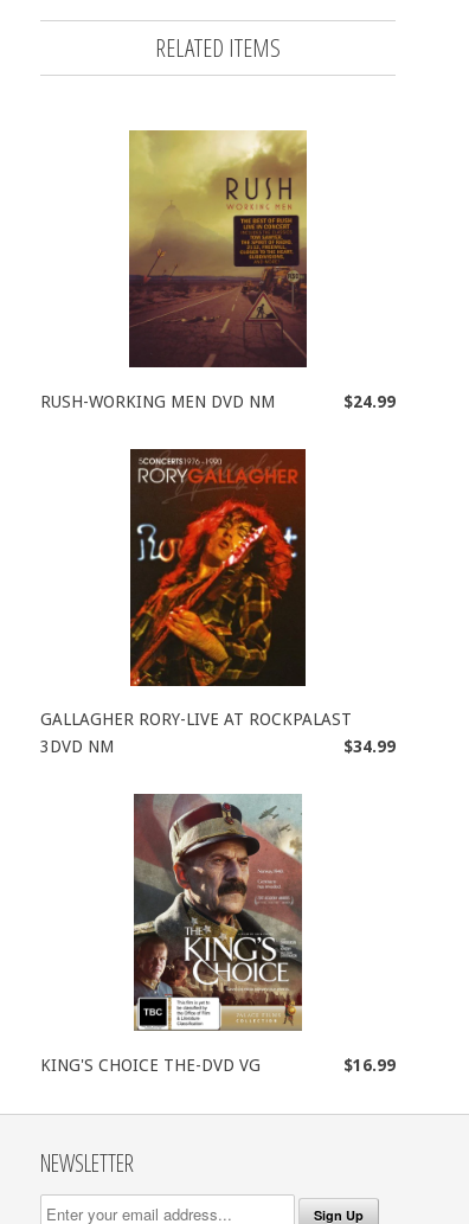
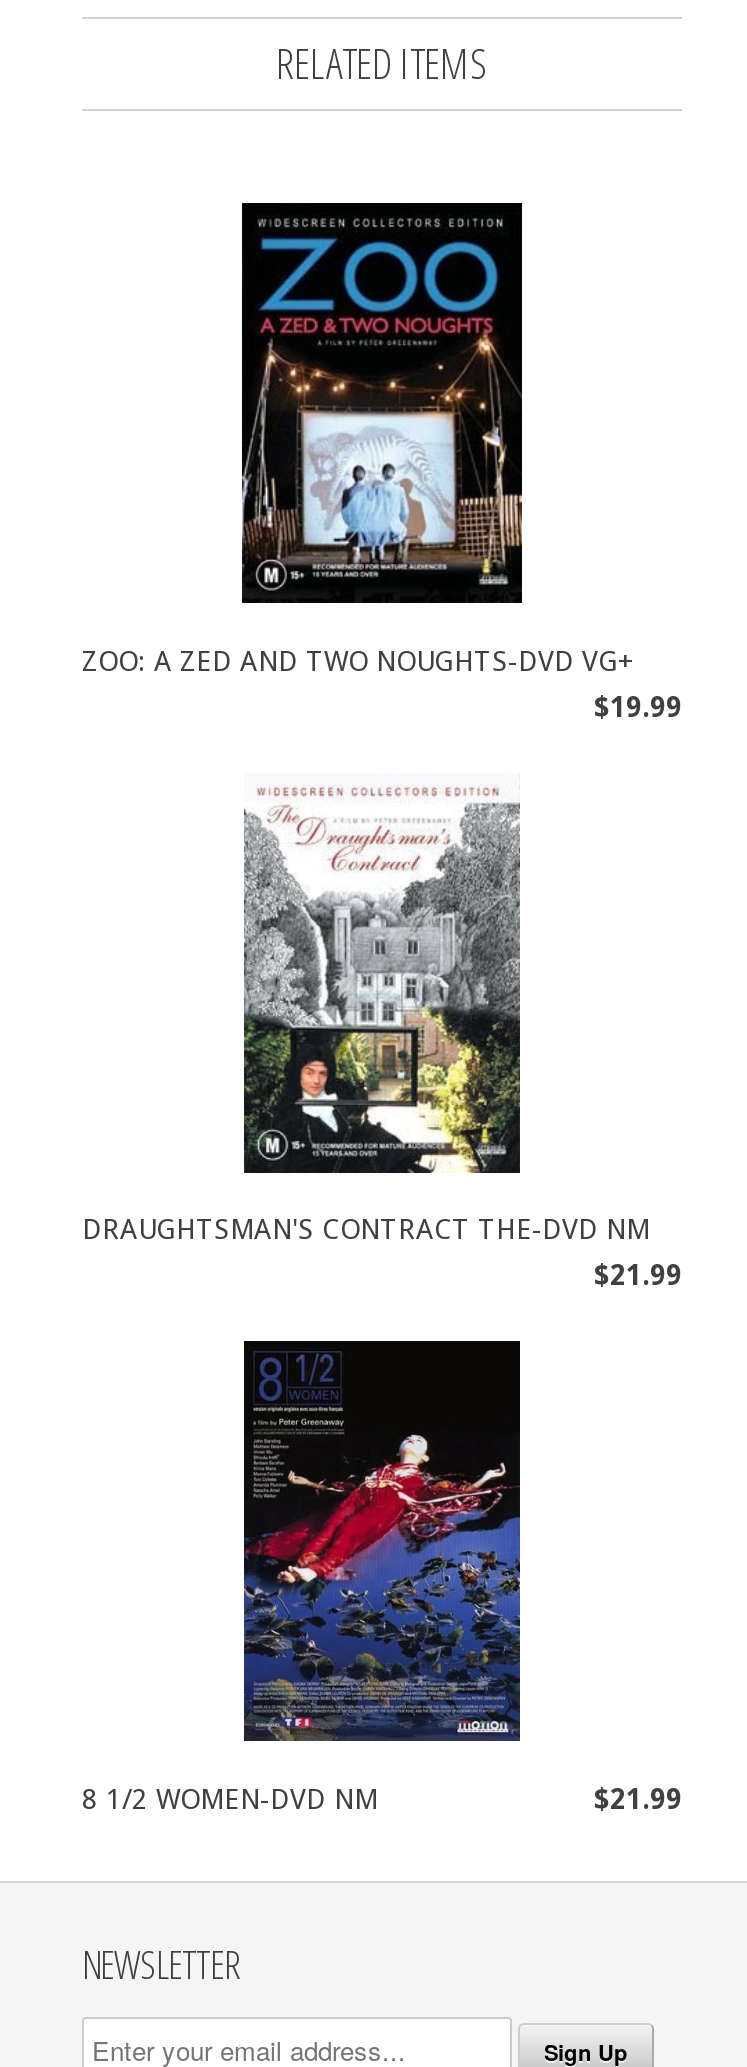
[40,129,396,411] [image] | RUSH-WORKING MEN DVD NM | $24.99 -> [82,201,682,723] [image] | ZOO: A ZED AND TWO NOUGHTS-DVD VG+ | $19.99
[40,448,396,756] [image] | GALLAGHER RORY-LIVE AT ROCKPALAST | 3DVD NM | $34.99 -> [82,759,682,1292] [image] | DRAUGHTSMAN'S CONTRACT THE-DVD NM | $21.99
[40,793,396,1075] [image] | KING'S CHOICE THE-DVD VG | $16.99 -> [82,1339,682,1815] [image] | 8 1/2 WOMEN-DVD NM | $21.99

